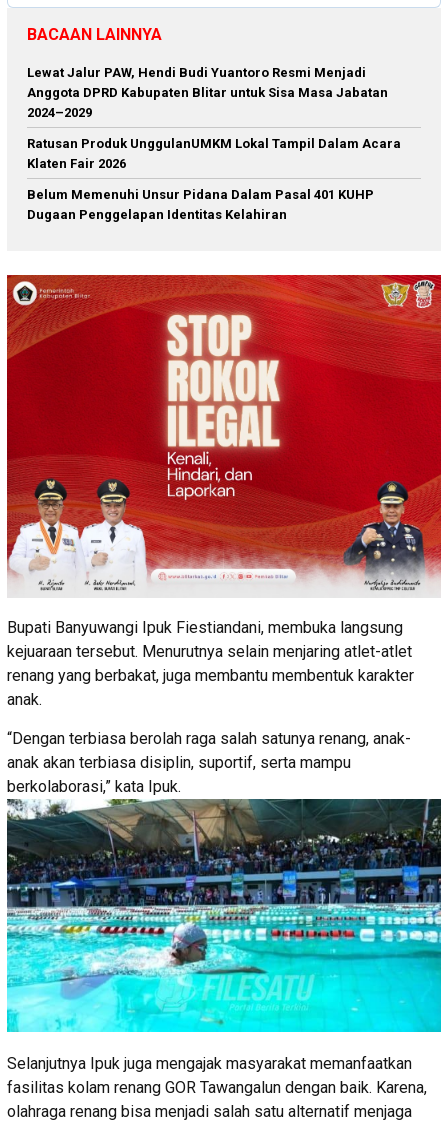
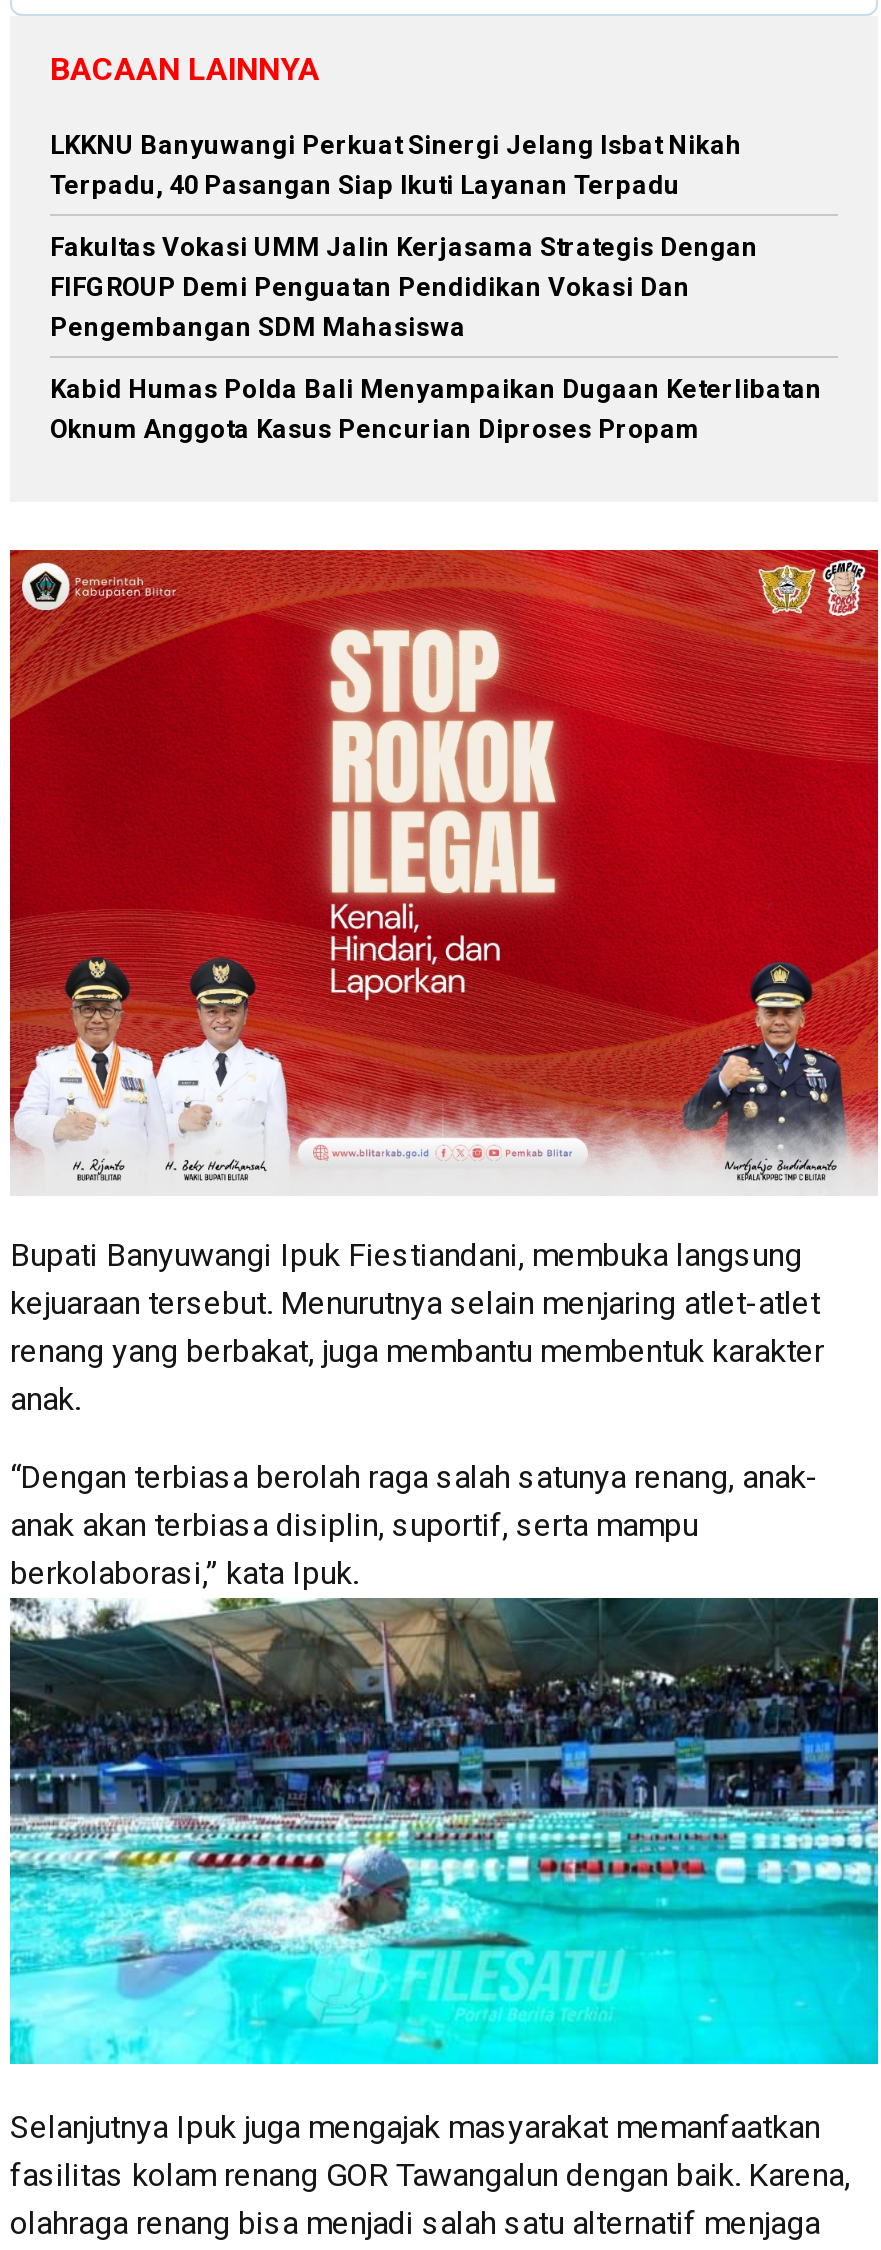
[27,65,388,120] Lewat Jalur PAW, Hendi Budi Yuantoro Resmi Menjadi | Anggota DPRD Kabupaten Blitar untuk Sisa Masa Jabatan | 2024–2029 -> [50,131,742,201] LKKNU Banyuwangi Perkuat Sinergi Jelang Isbat Nikah | Terpadu, 40 Pasangan Siap Ikuti Layanan Terpadu
[27,136,401,171] Ratusan Produk UnggulanUMKM Lokal Tampil Dalam Acara | Klaten Fair 2026 -> [50,233,758,343] Fakultas Vokasi UMM Jalin Kerjasama Strategis Dengan | FIFGROUP Demi Penguatan Pendidikan Vokasi Dan | Pengembangan SDM Mahasiswa
[27,187,374,222] Belum Memenuhi Unsur Pidana Dalam Pasal 401 KUHP | Dugaan Penggelapan Identitas Kelahiran -> [50,375,822,445] Kabid Humas Polda Bali Menyampaikan Dugaan Keterlibatan | Oknum Anggota Kasus Pencurian Diproses Propam

